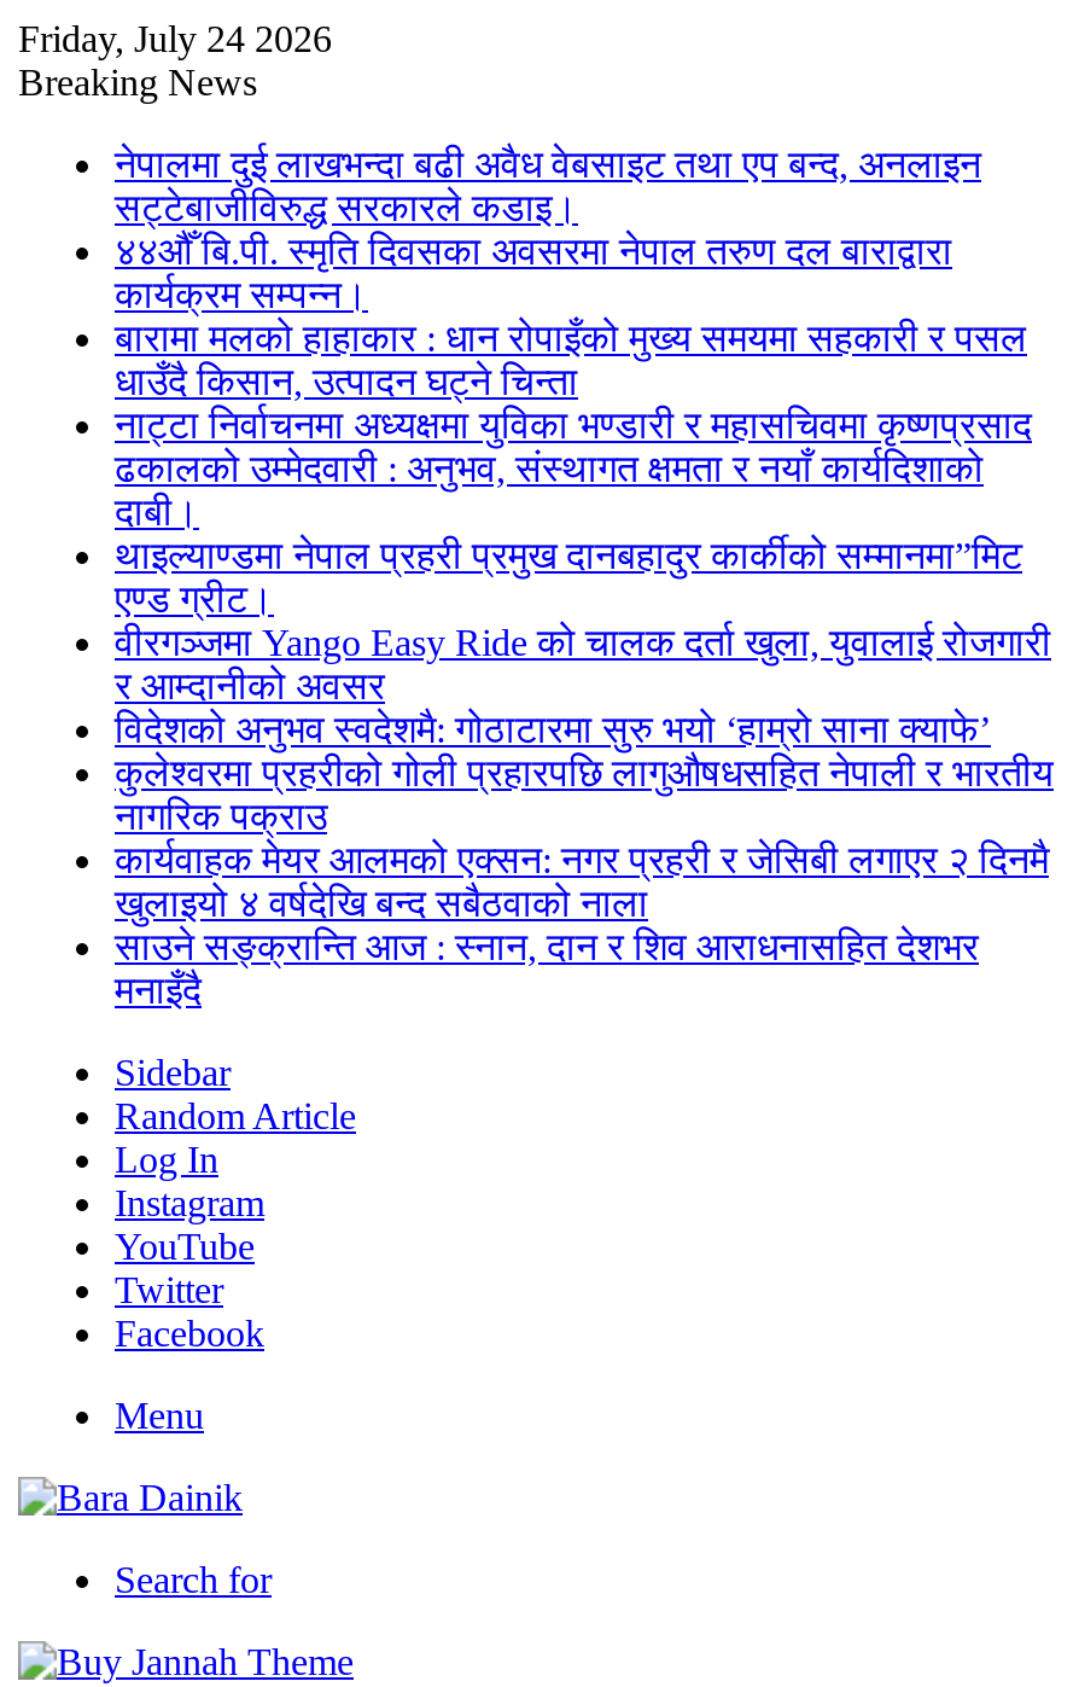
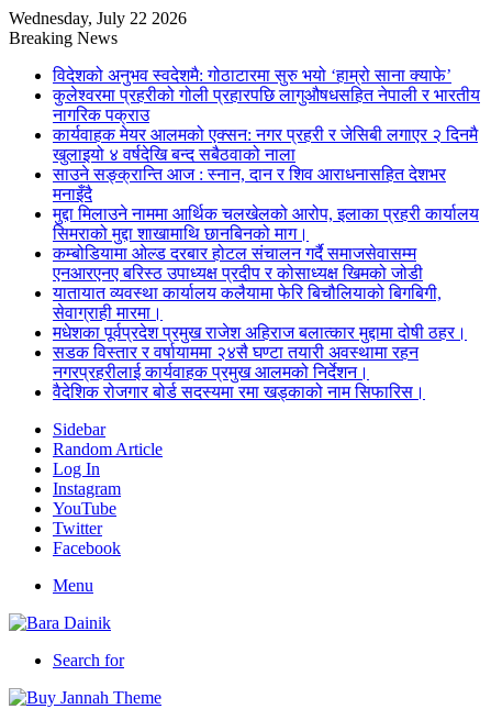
[18,18,332,59] Friday, July 24 2026 -> [9,9,187,27] Wednesday, July 22 2026
[115,144,1051,706] नेपालमा दुई लाखभन्दा बढी अवैध वेबसाइट तथा एप बन्द, अनलाइन | सट्टेबाजीविरुद्ध सरकारले कडाइ। | ४४औँ बि.पी. स्मृति दिवसका अवसरमा नेपाल तरुण दल बाराद्वारा | कार्यक्रम सम्पन्न। | बारामा मलको हाहाकार : धान रोपाइँको मुख्य समयमा सहकारी र पसल | धाउँदै किसान, उत्पादन घट्ने चिन्ता | नाट्टा निर्वाचनमा अध्यक्षमा युविका भण्डारी र महासचिवमा कृष्णप्रसाद | ढकालको उम्मेदवारी : अनुभव, संस्थागत क्षमता र नयाँ कार्यदिशाको | दाबी। | थाइल्याण्डमा नेपाल प्रहरी प्रमुख दानबहादुर कार्कीको सम्मानमा”मिट | एण्ड ग्रीट। | वीरगञ्जमा Yango Easy Ride को चालक दर्ता खुला, युवालाई रोजगारी | र आम्दानीको अवसर -> none
moved [115,709,1054,1011] -> [53,66,480,203]: विदेशको अनुभव स्वदेशमै: गोठाटारमा सुरु भयो ‘हाम्रो साना क्याफे’ | कुलेश्वरमा प्रहरीको गोली प्रहारपछि लागुऔषधसहित नेपाली र भारतीय | नागरिक पक्राउ | कार्यवाहक मेयर आलमको एक्सन: नगर प्रहरी र जेसिबी लगाएर २ दिनमै | खुलाइयो ४ वर्षदेखि बन्द सबैठवाको नाला | साउने सङ्क्रान्ति आज : स्नान, दान र शिव आराधनासहित देशभर | मनाइँदै
none -> [53,204,479,401] मुद्दा मिलाउने नाममा आर्थिक चलखेलको आरोप, इलाका प्रहरी कार्यालय | सिमराको मुद्दा शाखामाथि छानबिनको माग। | कम्बोडियामा ओल्ड दरबार होटल संचालन गर्दै समाजसेवासम्म | एनआरएनए बरिस्ठ उपाध्यक्ष प्रदीप र कोसाध्यक्ष खिमको जोडी | यातायात व्यवस्था कार्यालय कलैयामा फेरि बिचौलियाको बिगबिगी, | सेवाग्राही मारमा। | मधेशका पूर्वप्रदेश प्रमुख राजेश अहिराज बलात्कार मुद्दामा दोषी ठहर। | सडक विस्तार र वर्षायाममा २४सै घण्टा तयारी अवस्थामा रहन | नगरप्रहरीलाई कार्यवाहक प्रमुख आलमको निर्देशन। | वैदेशिक रोजगार बोर्ड सदस्यमा रमा खड्काको नाम सिफारिस।

